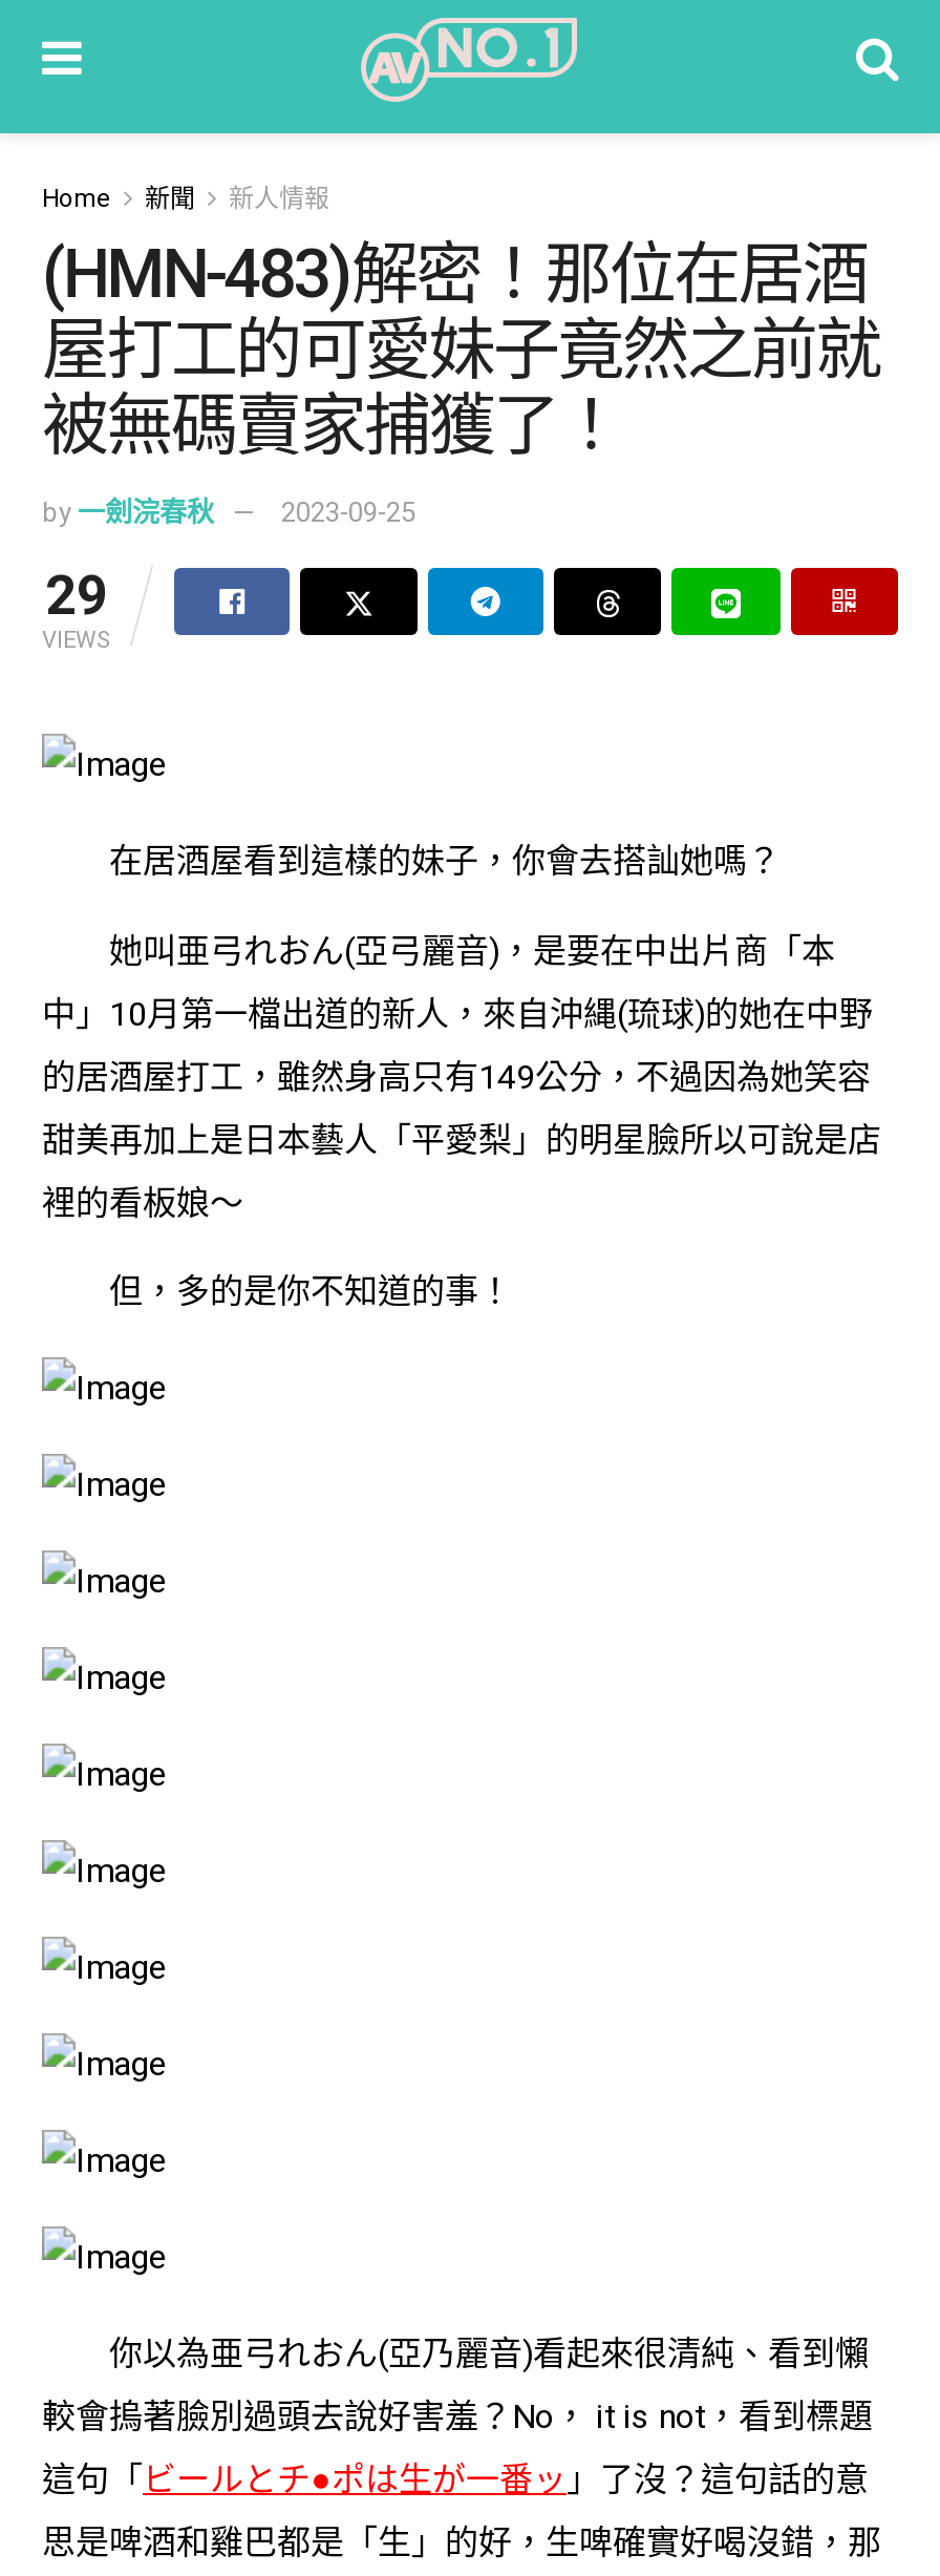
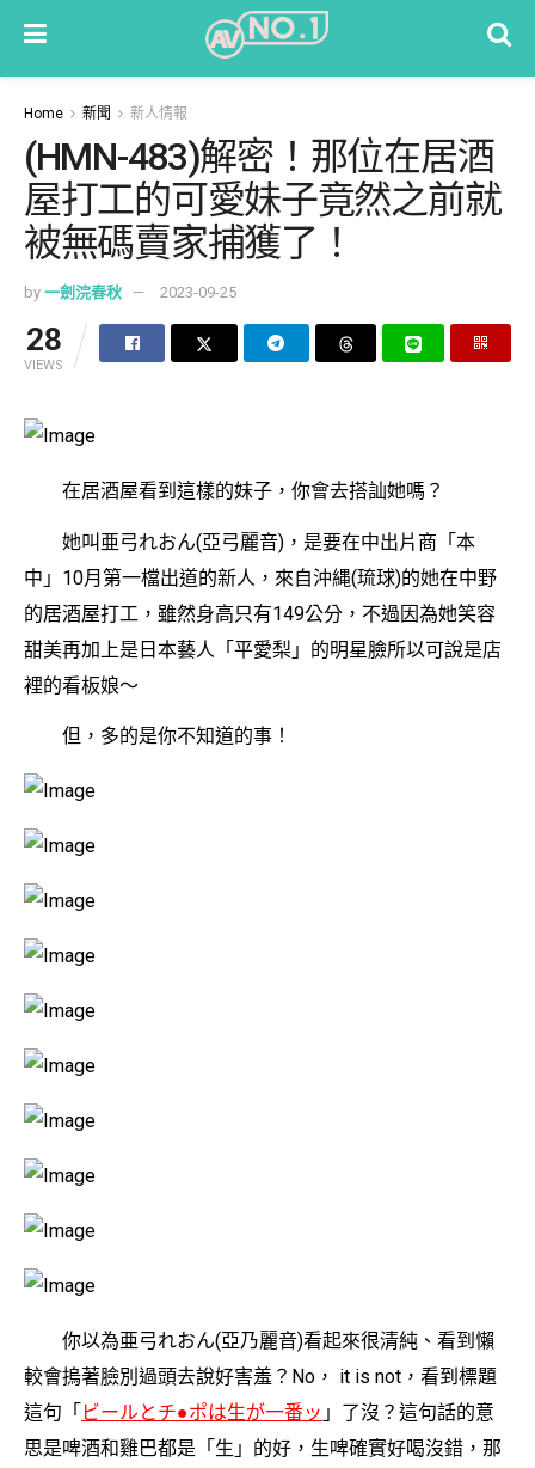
[45,563,108,626] 29 -> [26,321,62,357] 28

